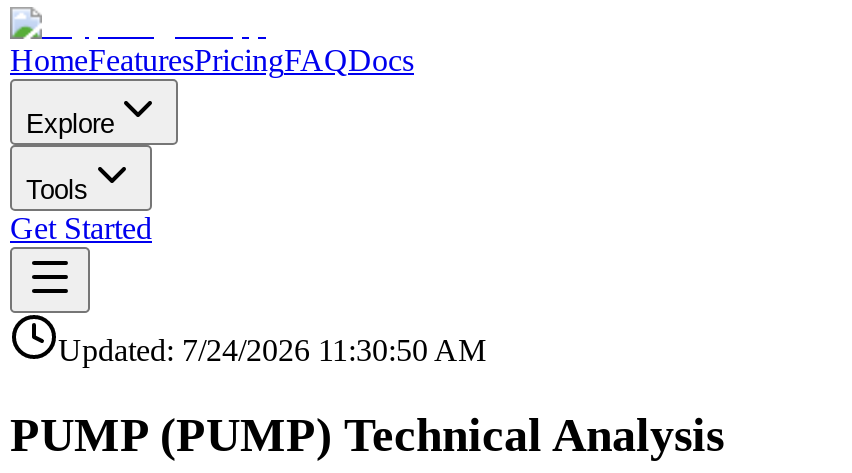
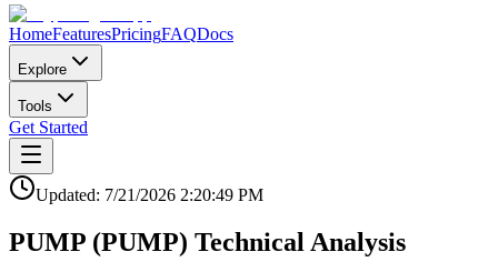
[58,333,486,367] Updated: 7/24/2026 11:30:50 AM -> [36,185,263,204] Updated: 7/21/2026 2:20:49 PM

